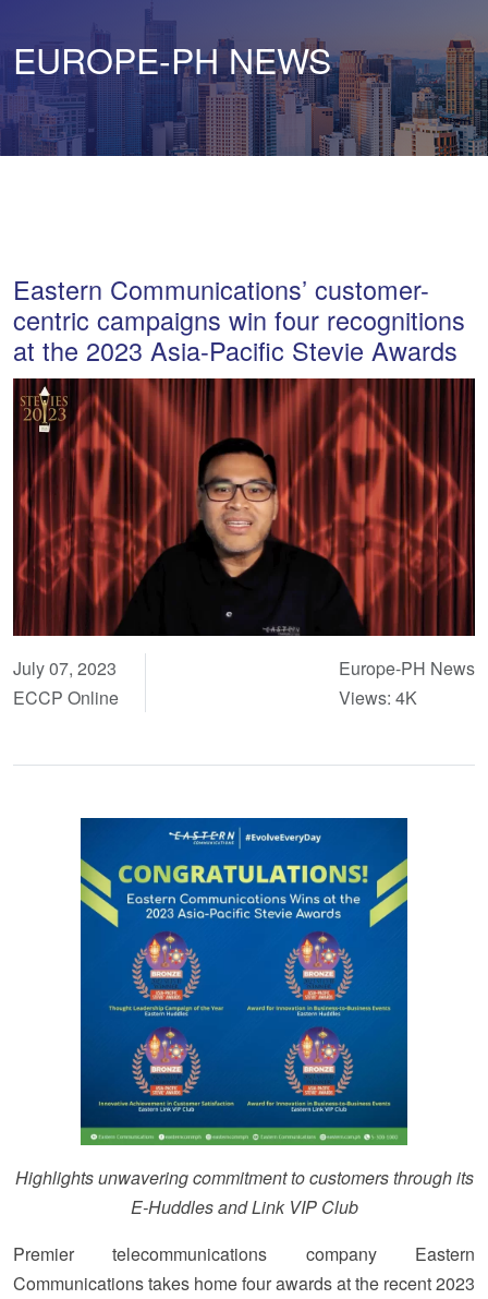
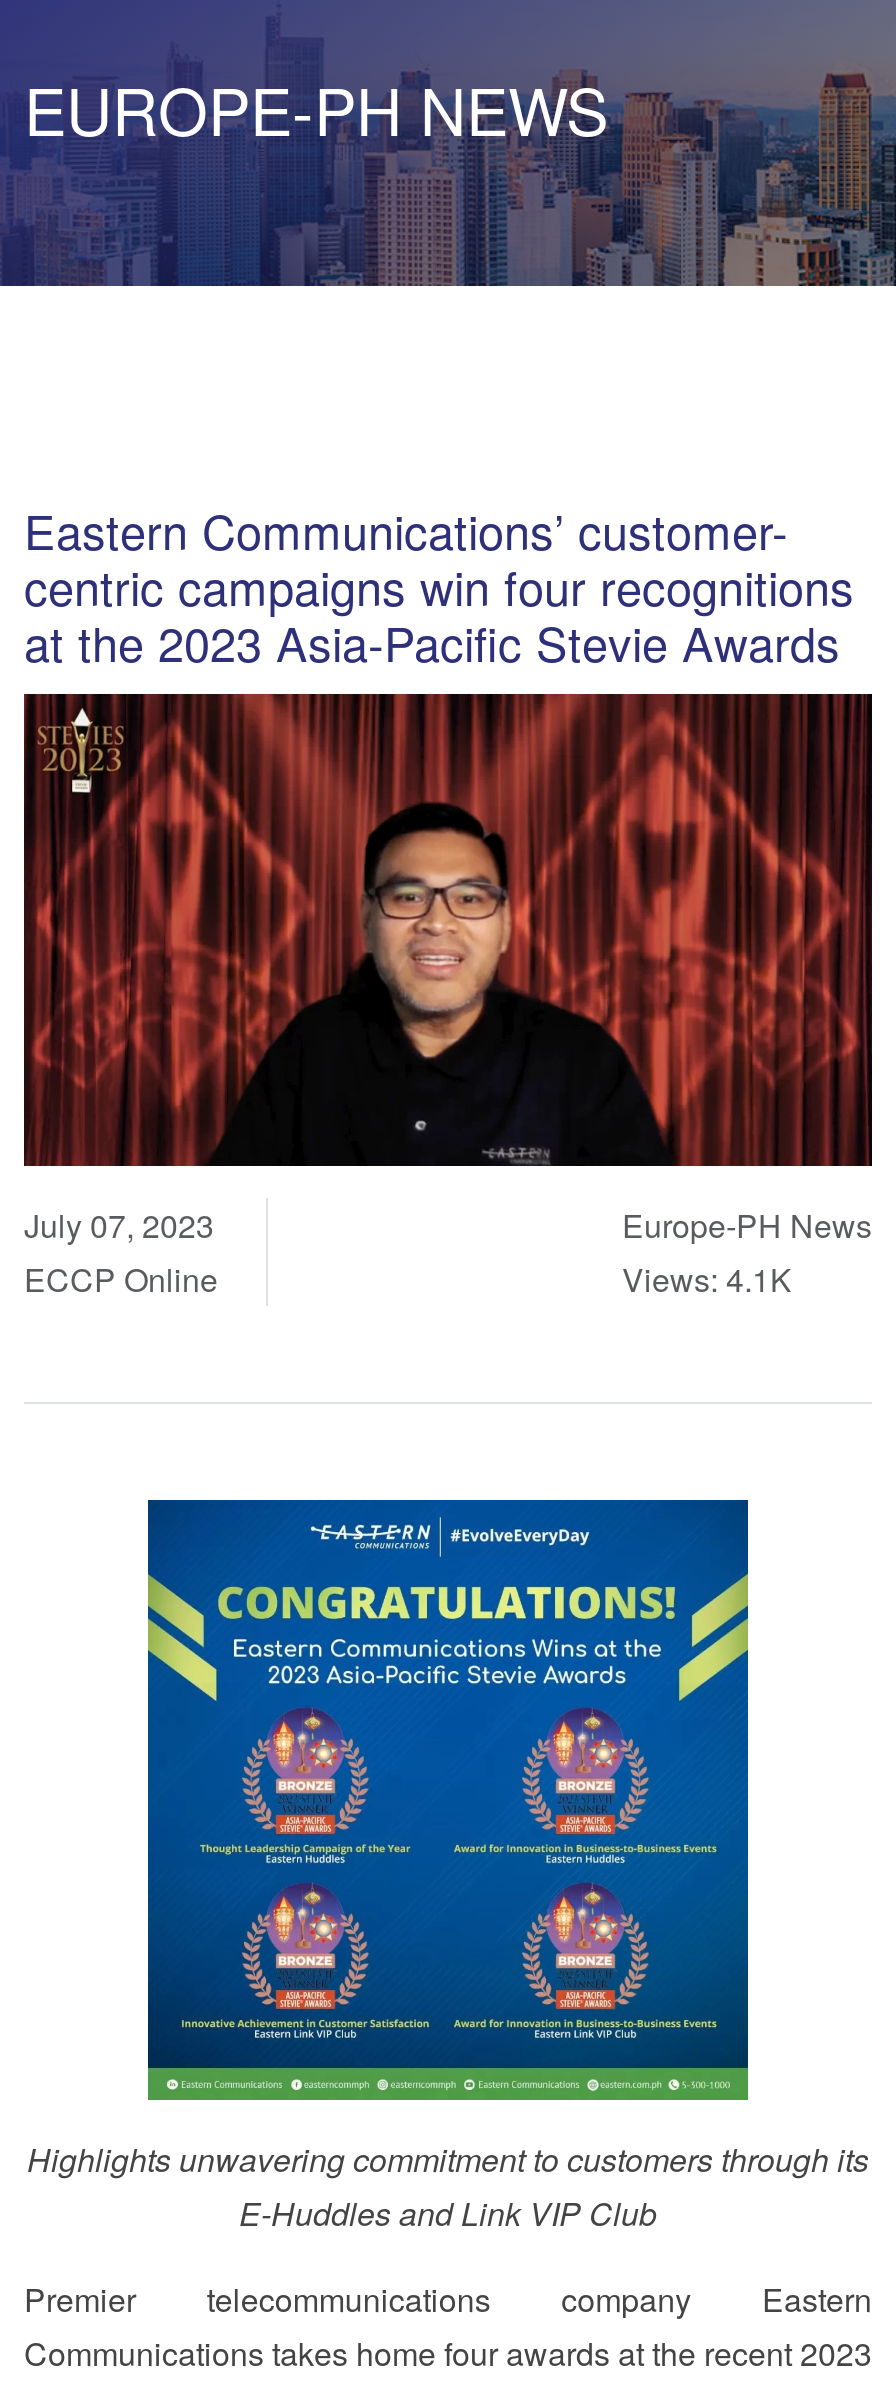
[339,685,417,710] Views: 4K -> [622,1256,792,1302] Views: 4.1K

